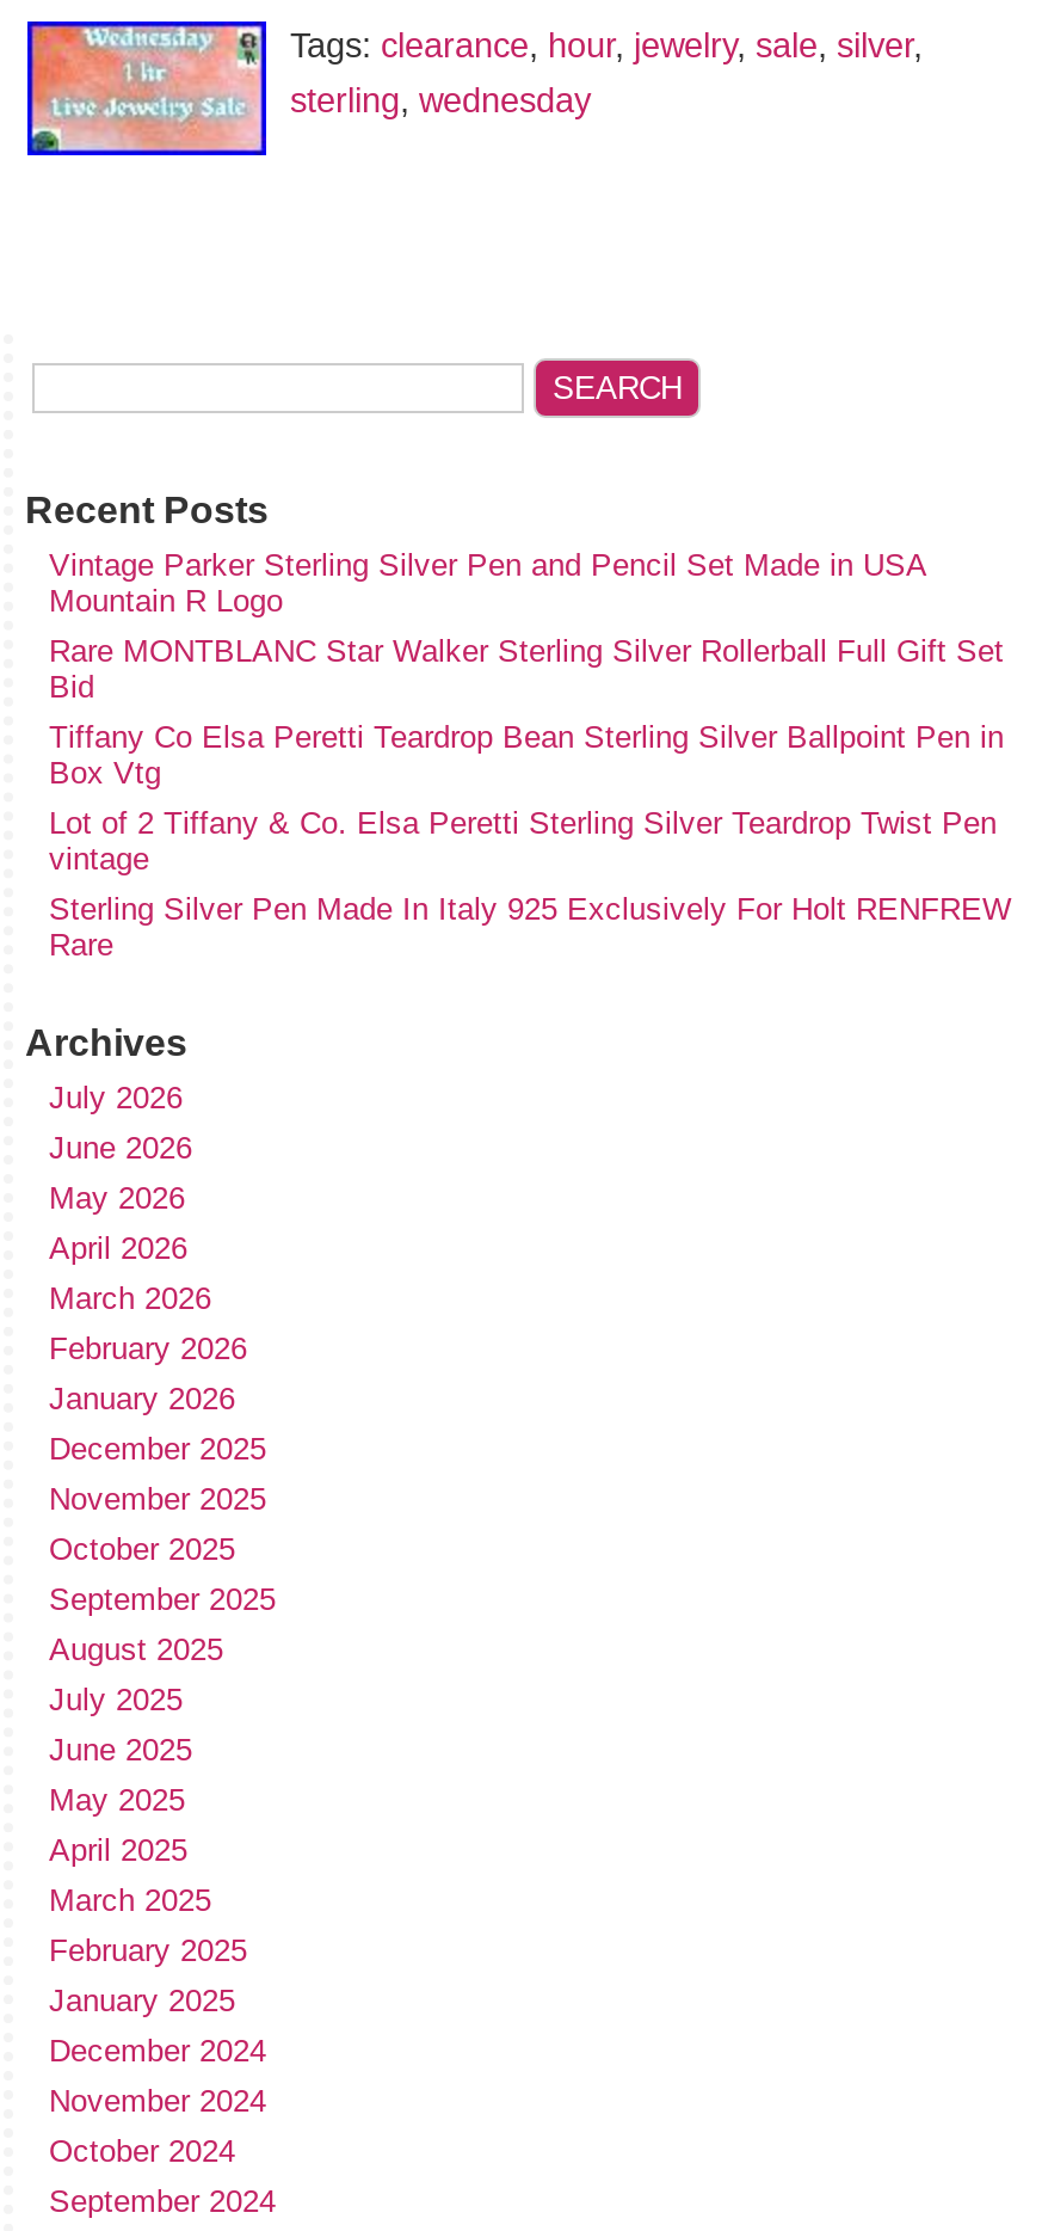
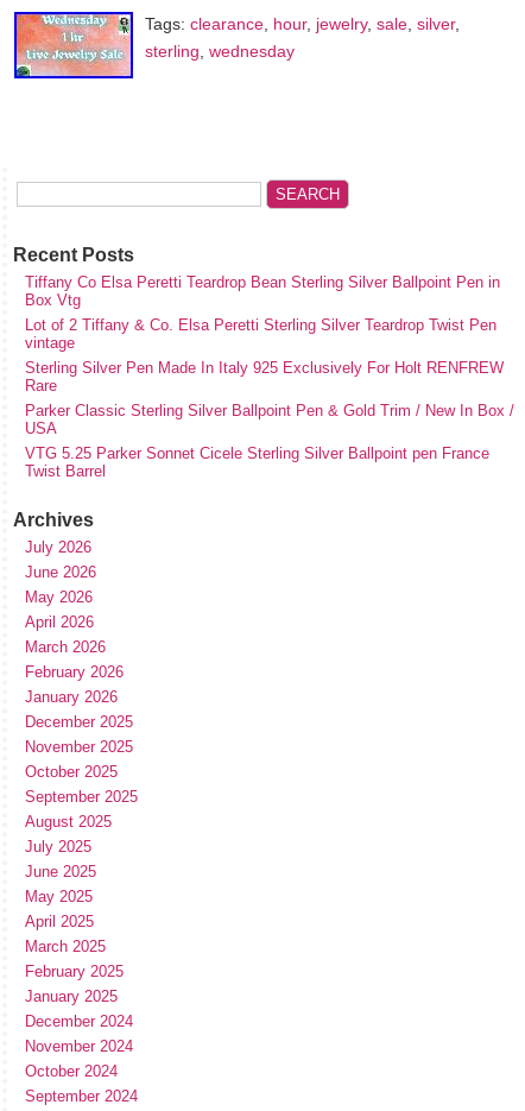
[49,547,1004,705] Vintage Parker Sterling Silver Pen and Pencil Set Made in USA | Mountain R Logo | Rare MONTBLANC Star Walker Sterling Silver Rollerball Full Gift Set | Bid -> none
moved [49,719,1011,963] -> [25,273,504,394]: Tiffany Co Elsa Peretti Teardrop Bean Sterling Silver Ballpoint Pen in | Box Vtg | Lot of 2 Tiffany & Co. Elsa Peretti Sterling Silver Teardrop Twist Pen | vintage | Sterling Silver Pen Made In Italy 925 Exclusively For Holt RENFREW | Rare
none -> [25,402,514,480] Parker Classic Sterling Silver Ballpoint Pen & Gold Trim / New In Box / | USA | VTG 5.25 Parker Sonnet Cicele Sterling Silver Ballpoint pen France | Twist Barrel

